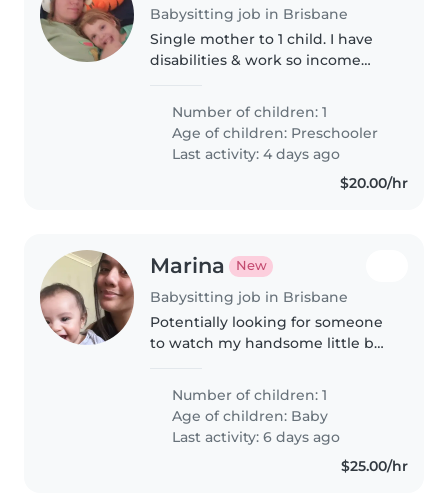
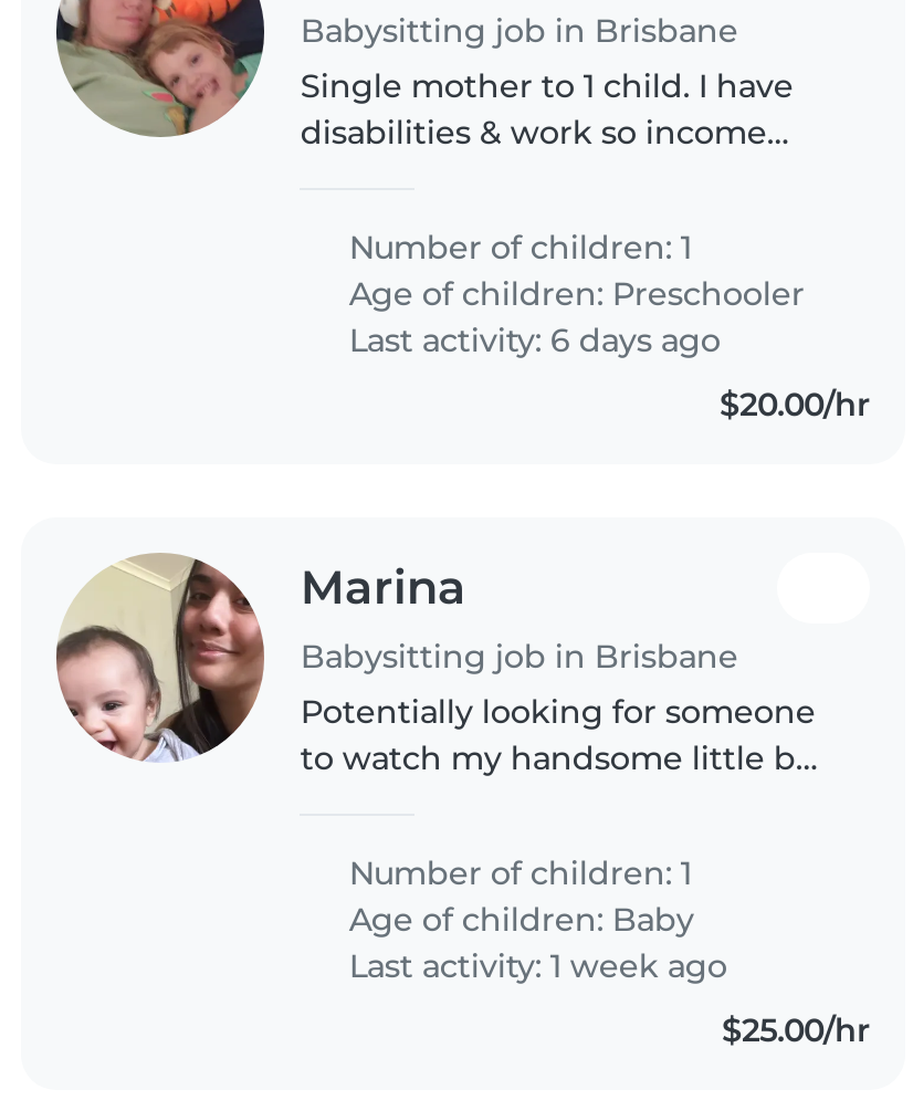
[168,145,340,163] Last activity: 4 days ago -> none
[236,258,267,273] New -> none
moved [168,428,340,446] -> [340,321,720,361]: Last activity: 6 days ago
none -> [340,947,727,987] Last activity: 1 week ago

